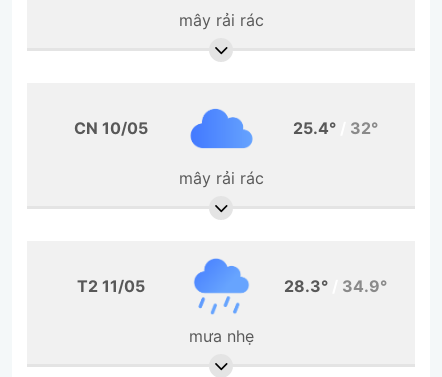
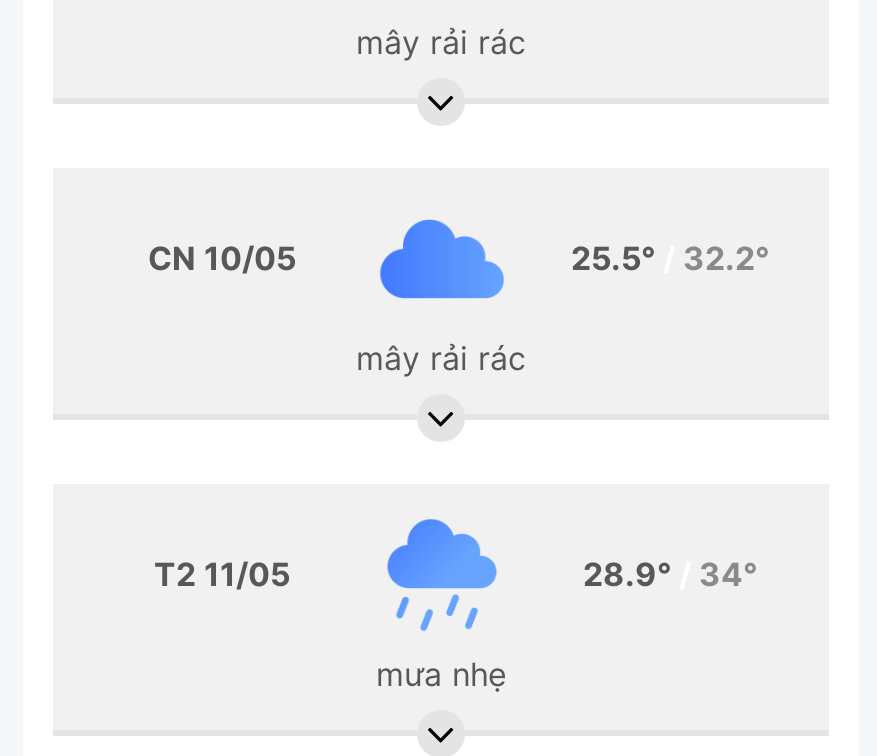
[293,118,378,138] 25.4° / 32° -> [571,238,769,278] 25.5° / 32.2°
[284,276,387,296] 28.3° / 34.9° -> [583,554,757,594] 28.9° / 34°

